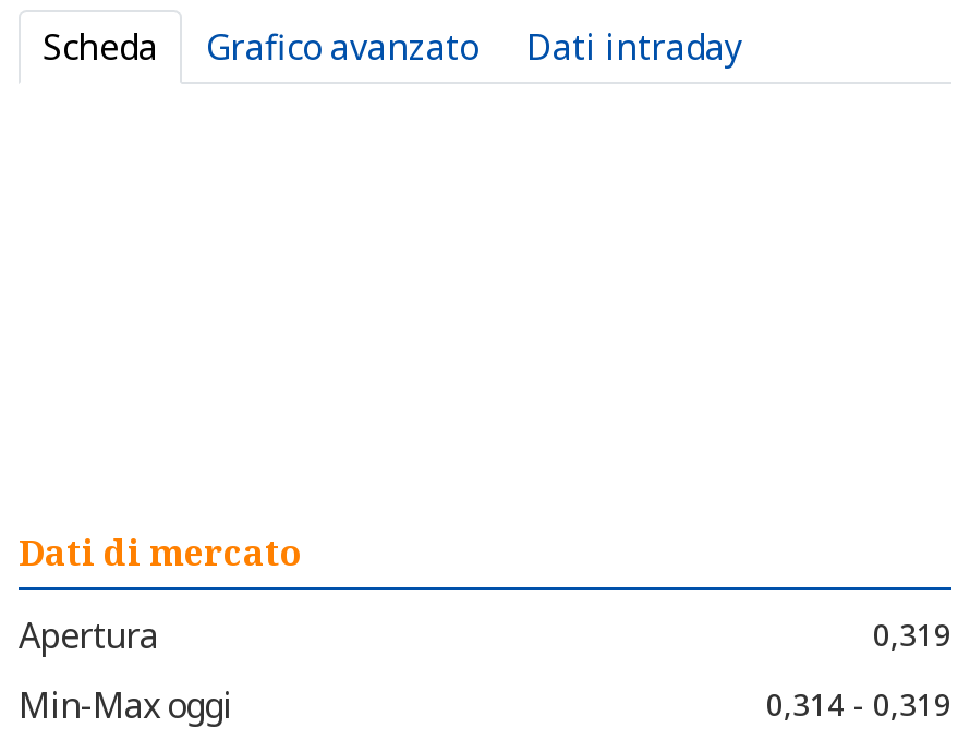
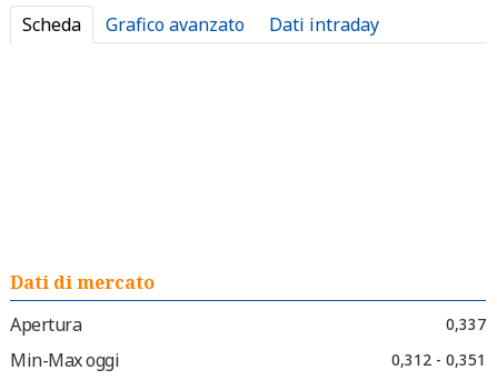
[873,614,951,655] 0,319 -> [446,313,486,334] 0,337
[766,683,951,725] 0,314 - 0,319 -> [391,349,486,370] 0,312 - 0,351

